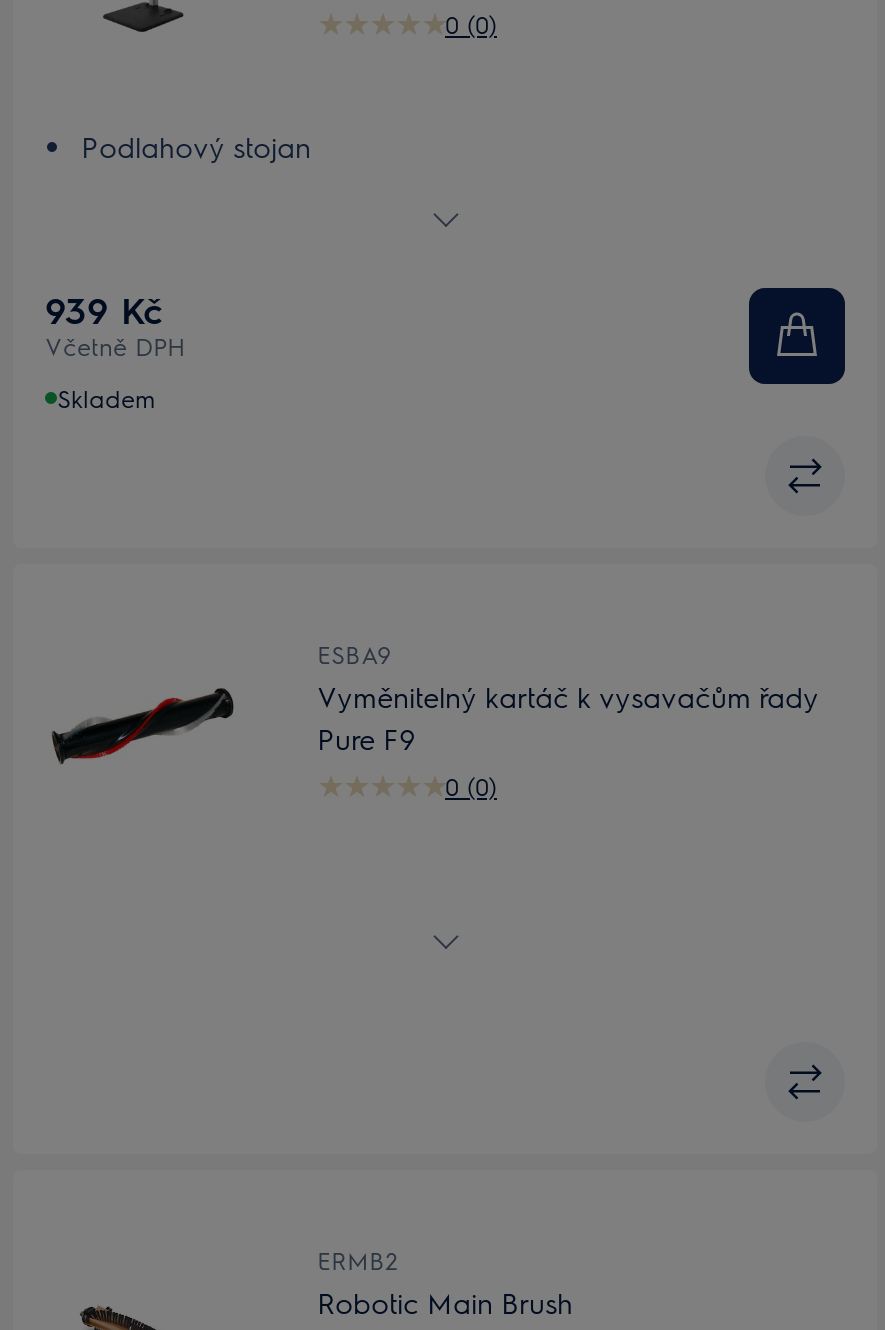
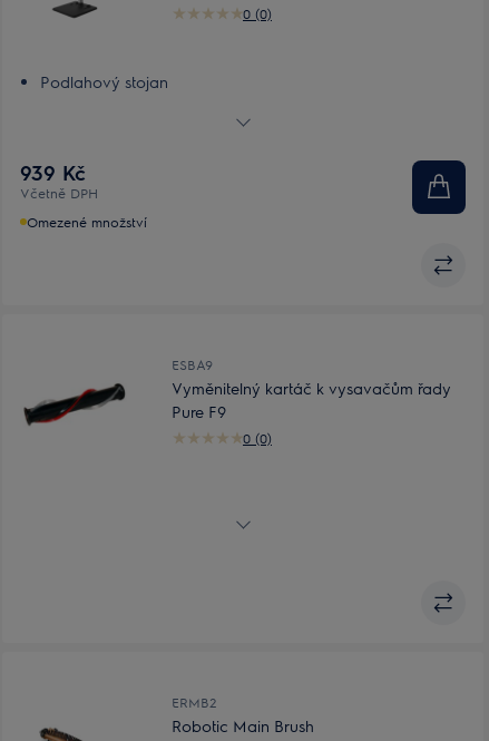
[57,382,155,414] Skladem -> [27,213,147,231] Omezené množství

